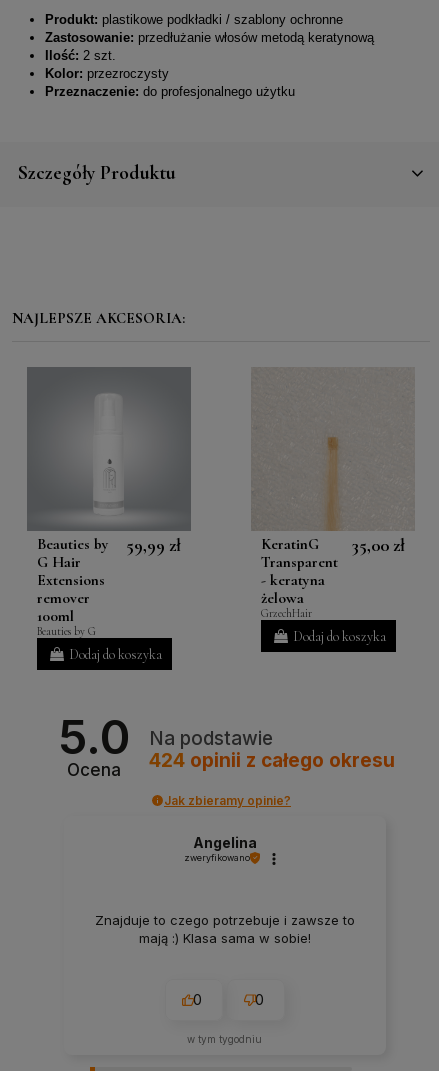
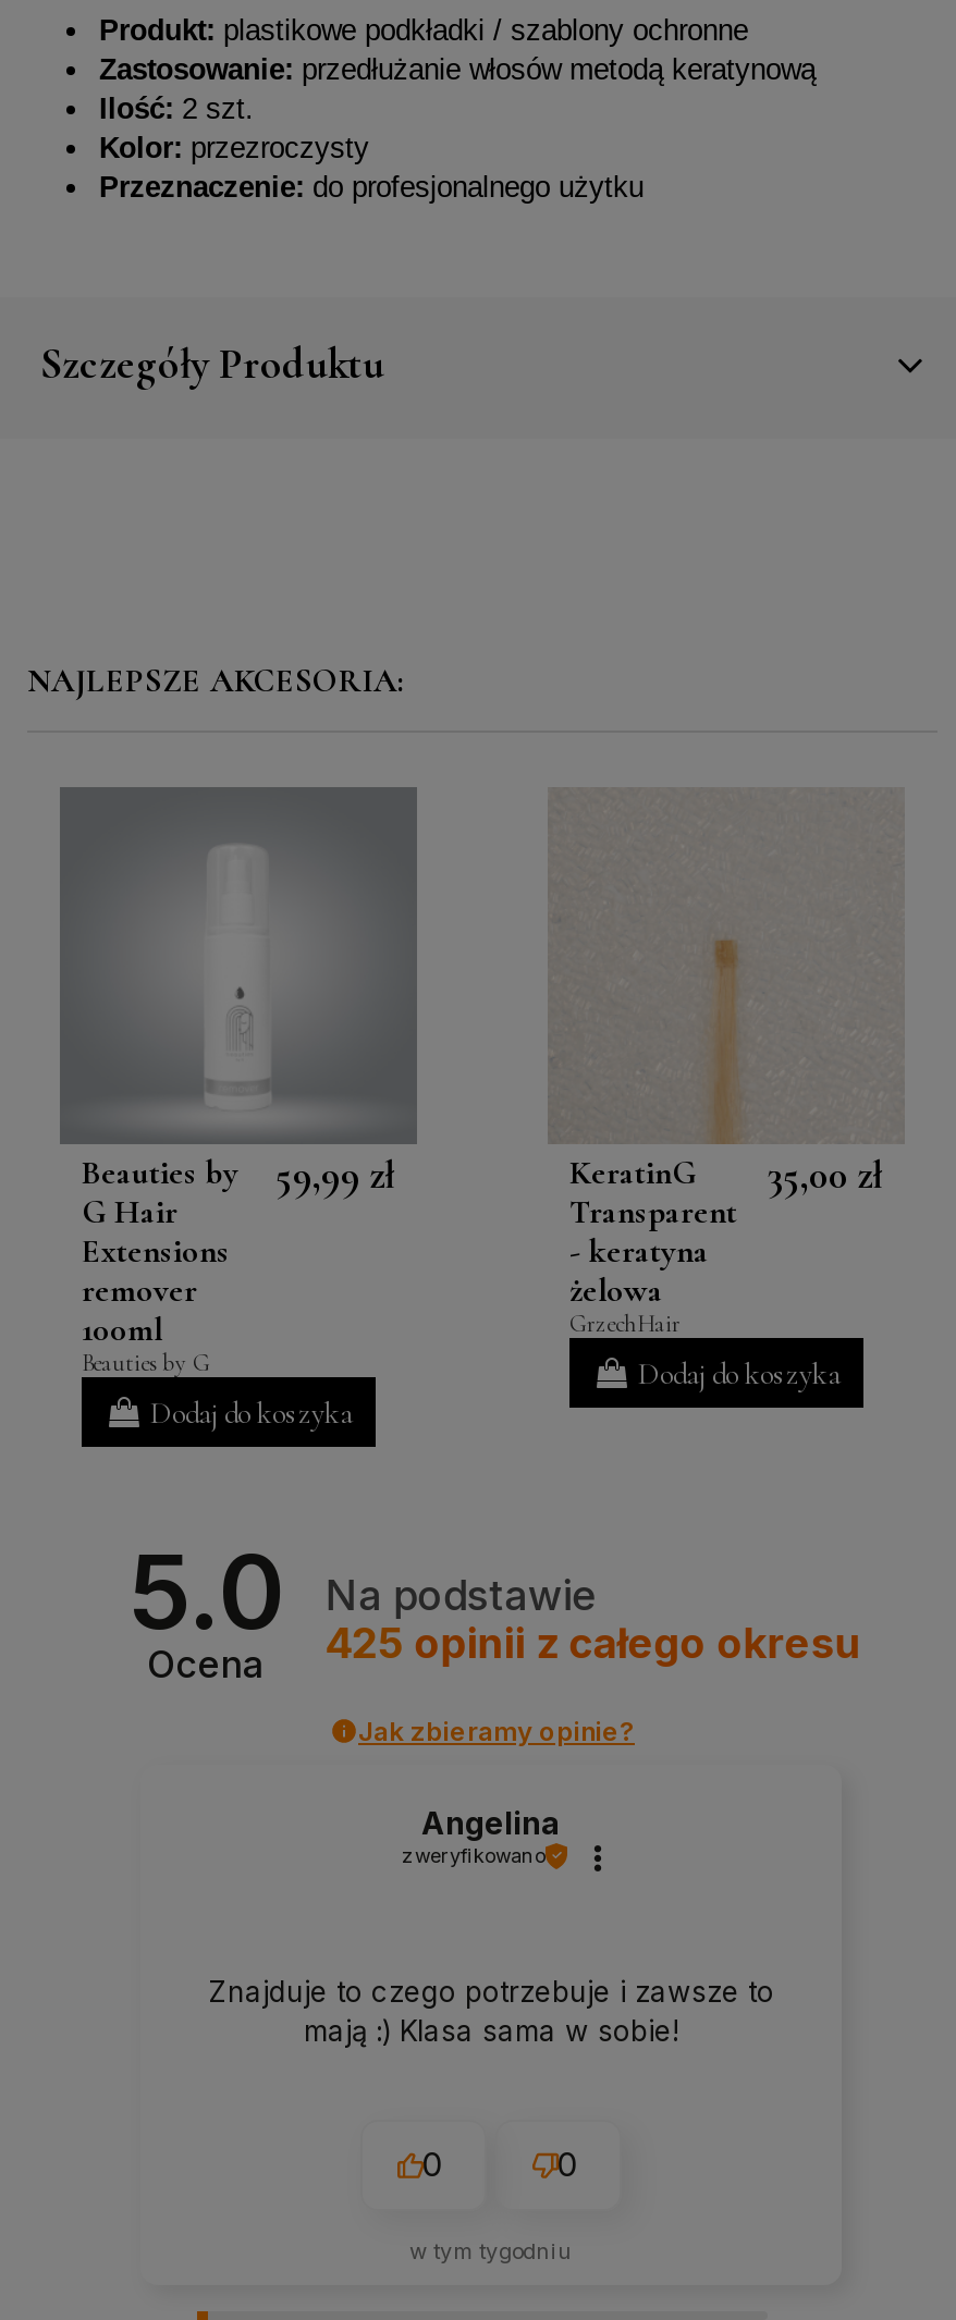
[149,748,395,771] 424 opinii z całego okresu -> [325,1618,861,1668] 425 opinii z całego okresu

